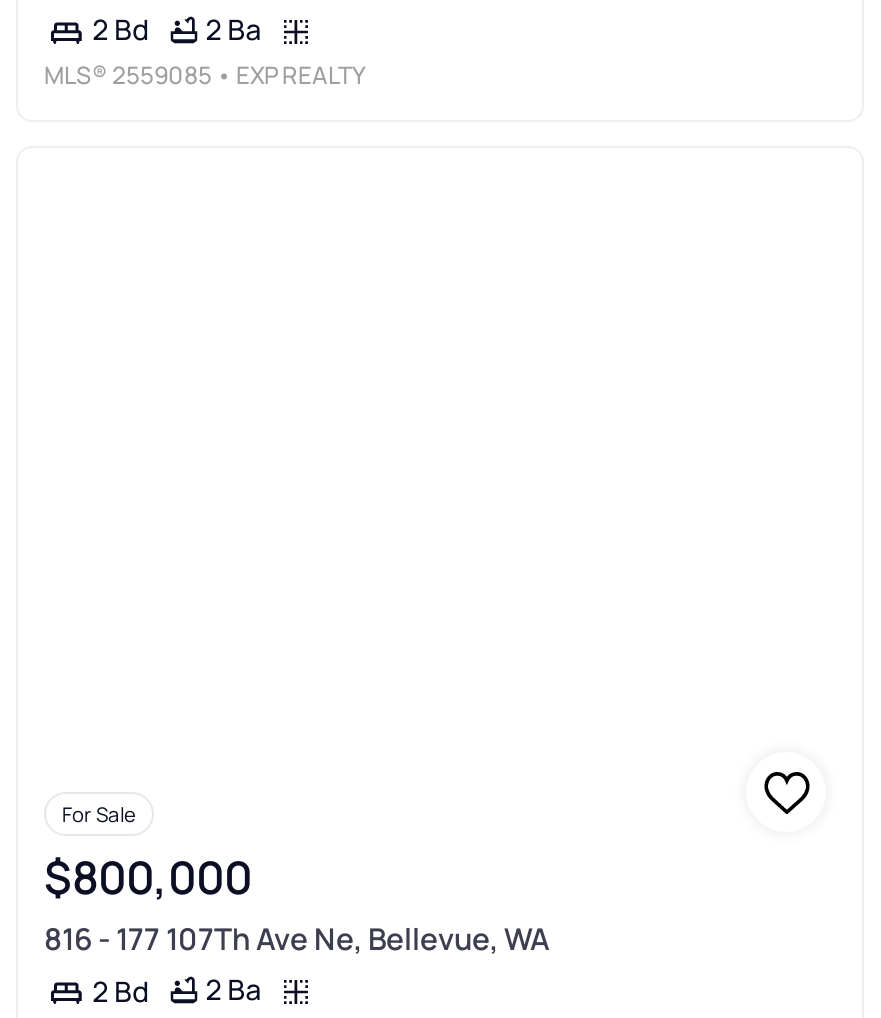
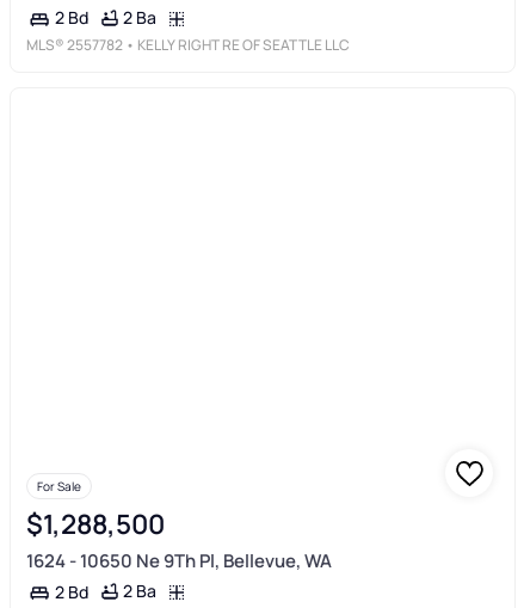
[44,58,366,92] MLS® 2559085 • EXP REALTY -> [26,35,350,55] MLS® 2557782 • KELLY RIGHT RE OF SEATTLE LLC
[44,847,550,960] $800,000 | 816 - 177 107Th Ave Ne, Bellevue, WA -> [26,506,332,573] $1,288,500 | 1624 - 10650 Ne 9Th Pl, Bellevue, WA

